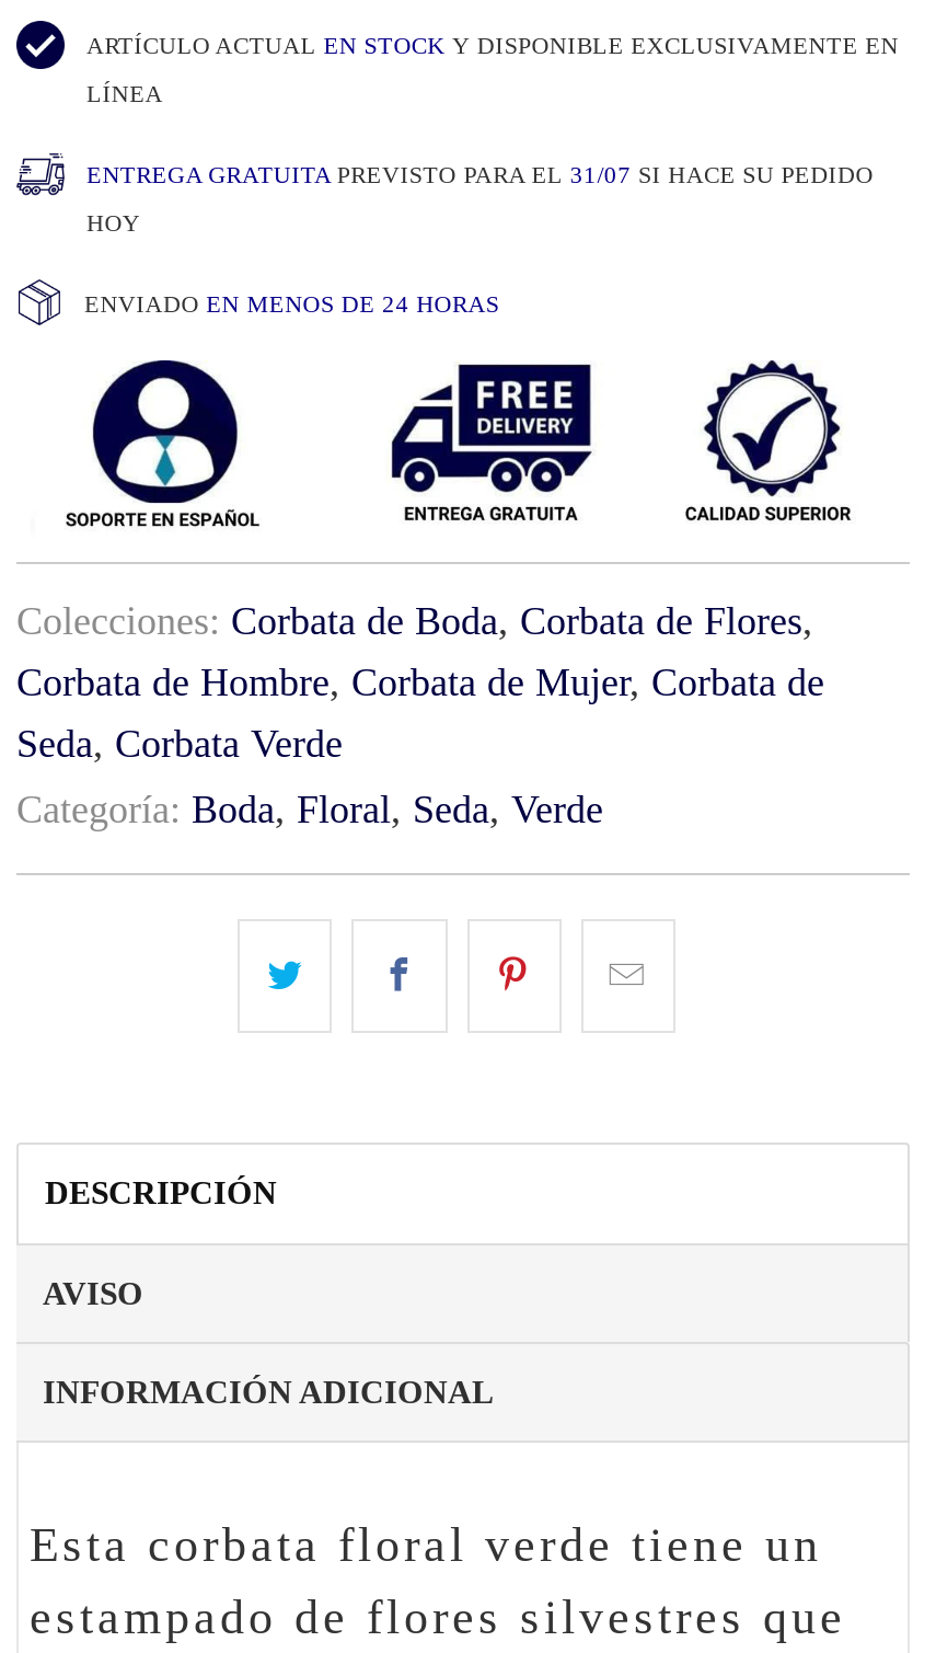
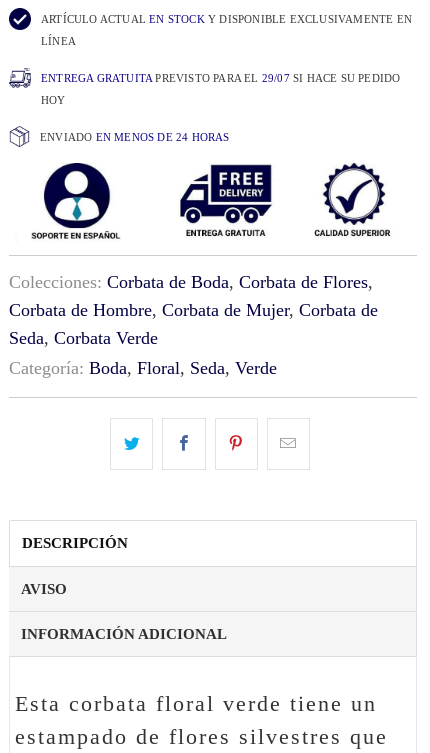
[86,160,873,186] ENTREGA GRATUITA PREVISTO PARA EL 31/07 SI HACE SU PEDIDO -> [41,71,400,83] ENTREGA GRATUITA PREVISTO PARA EL 29/07 SI HACE SU PEDIDO

